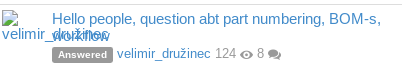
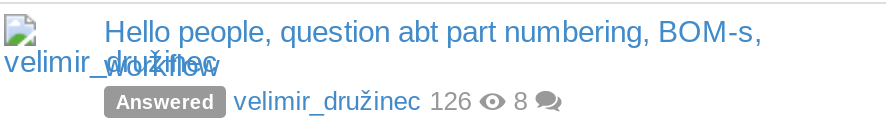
[117,46,236,61] velimir_družinec 124 -> [233,85,471,115] velimir_družinec 126

